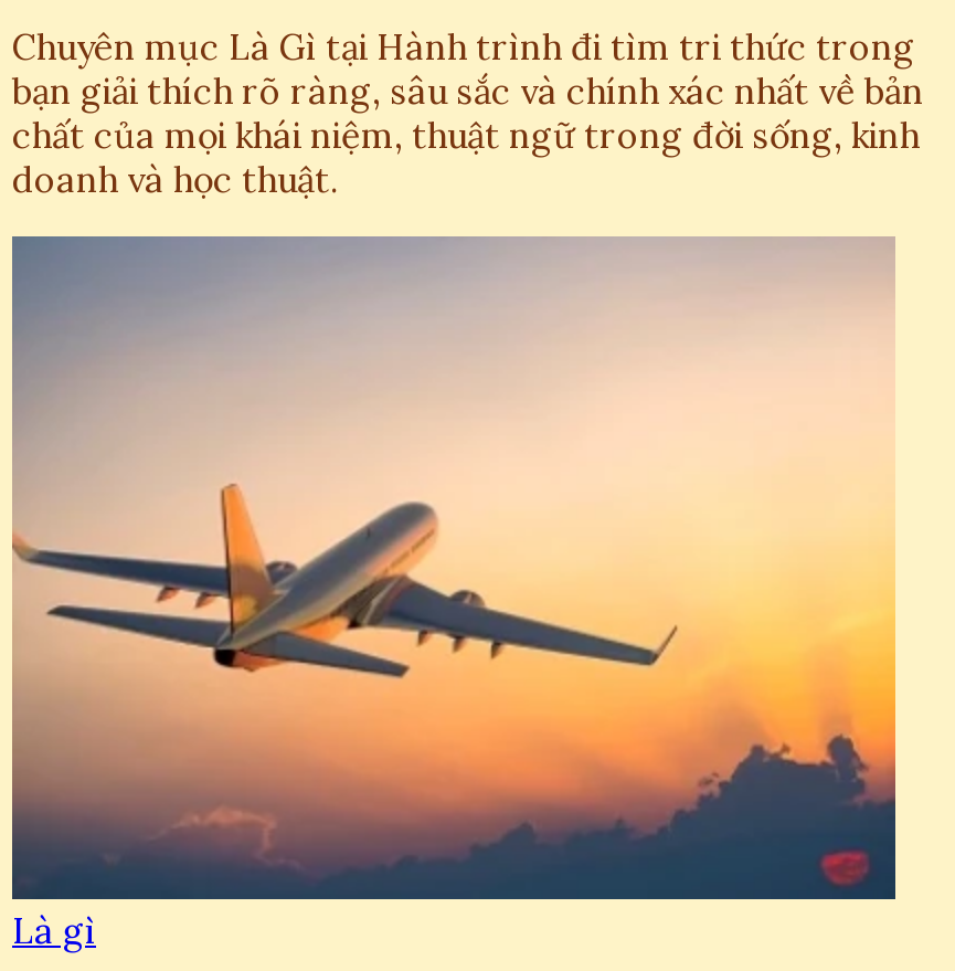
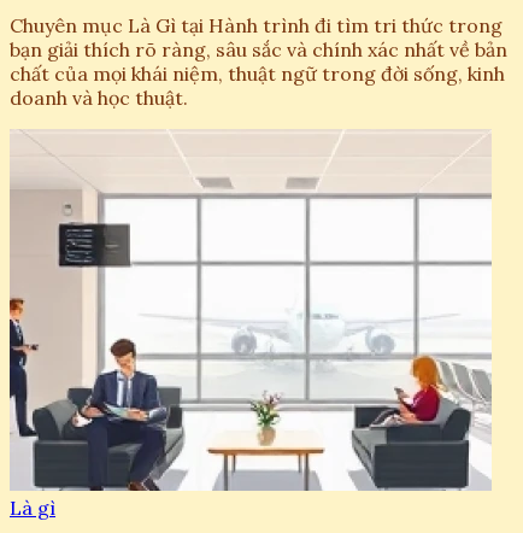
[10,234,898,901] [image] -> [8,129,493,492] [image]

